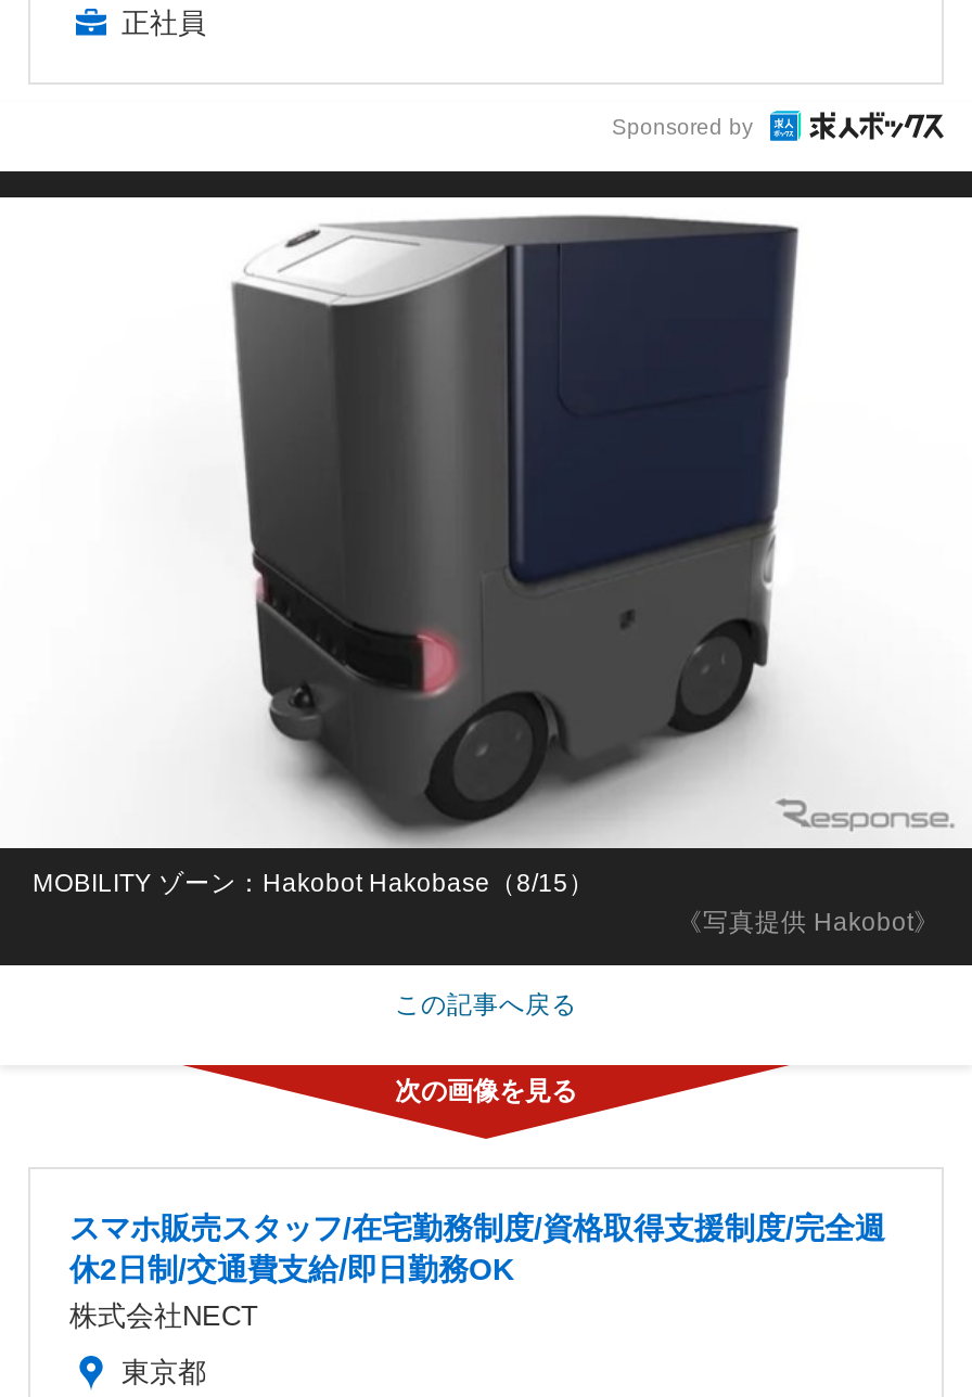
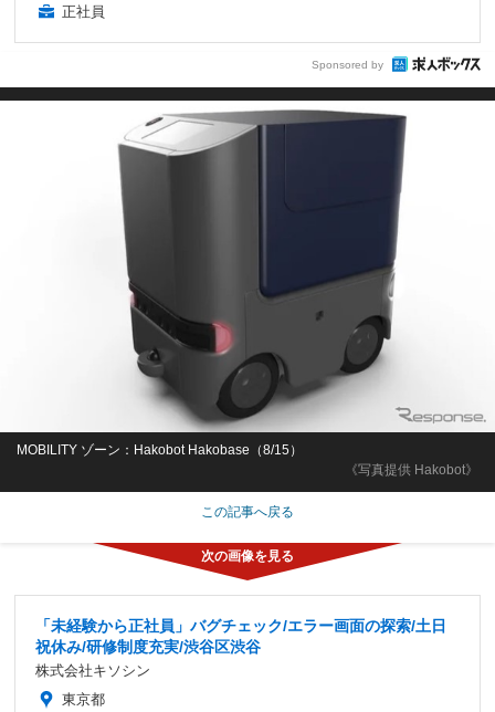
[69,1210,885,1331] スマホ販売スタッフ/在宅勤務制度/資格取得支援制度/完全週 | 休2日制/交通費支給/即日勤務OK | 株式会社NECT -> [35,617,446,679] 「未経験から正社員」バグチェック/エラー画面の探索/土日 | 祝休み/研修制度充実/渋谷区渋谷 | 株式会社キソシン

